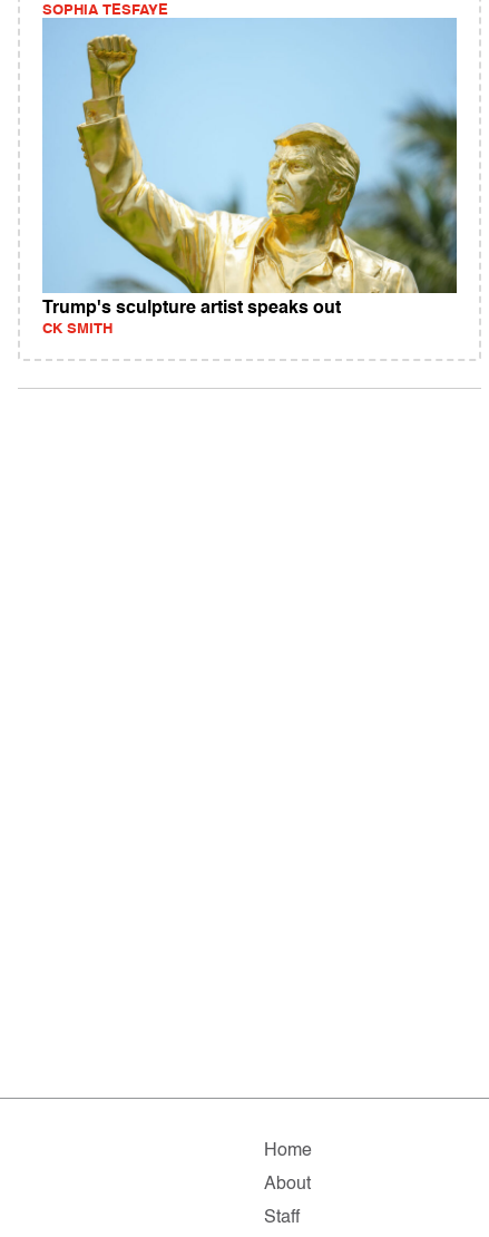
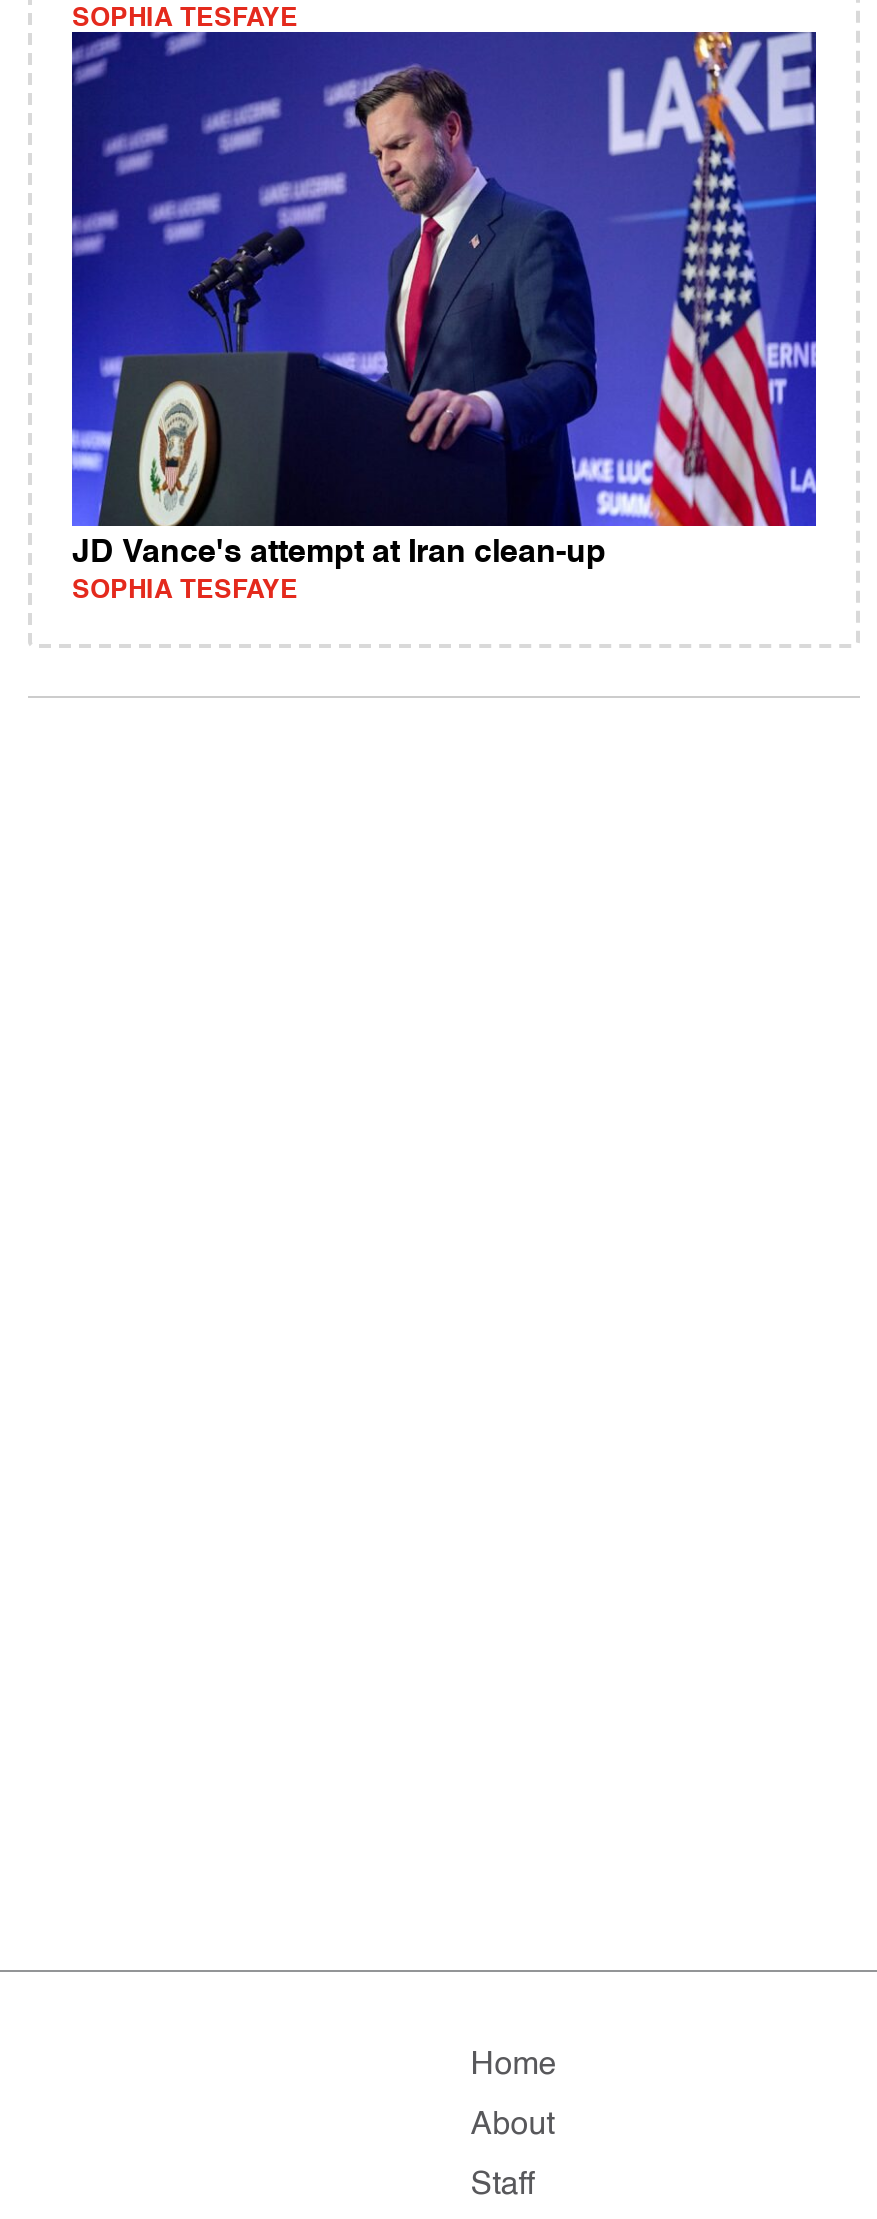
[42,18,458,337] [image] | Trump's sculpture artist speaks out | CK SMITH -> [70,30,818,605] [image] | JD Vance's attempt at Iran clean-up | SOPHIA TESFAYE

